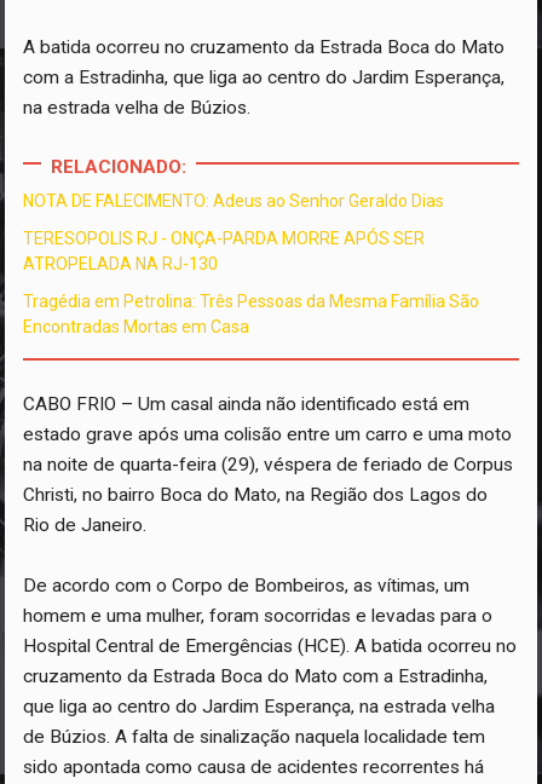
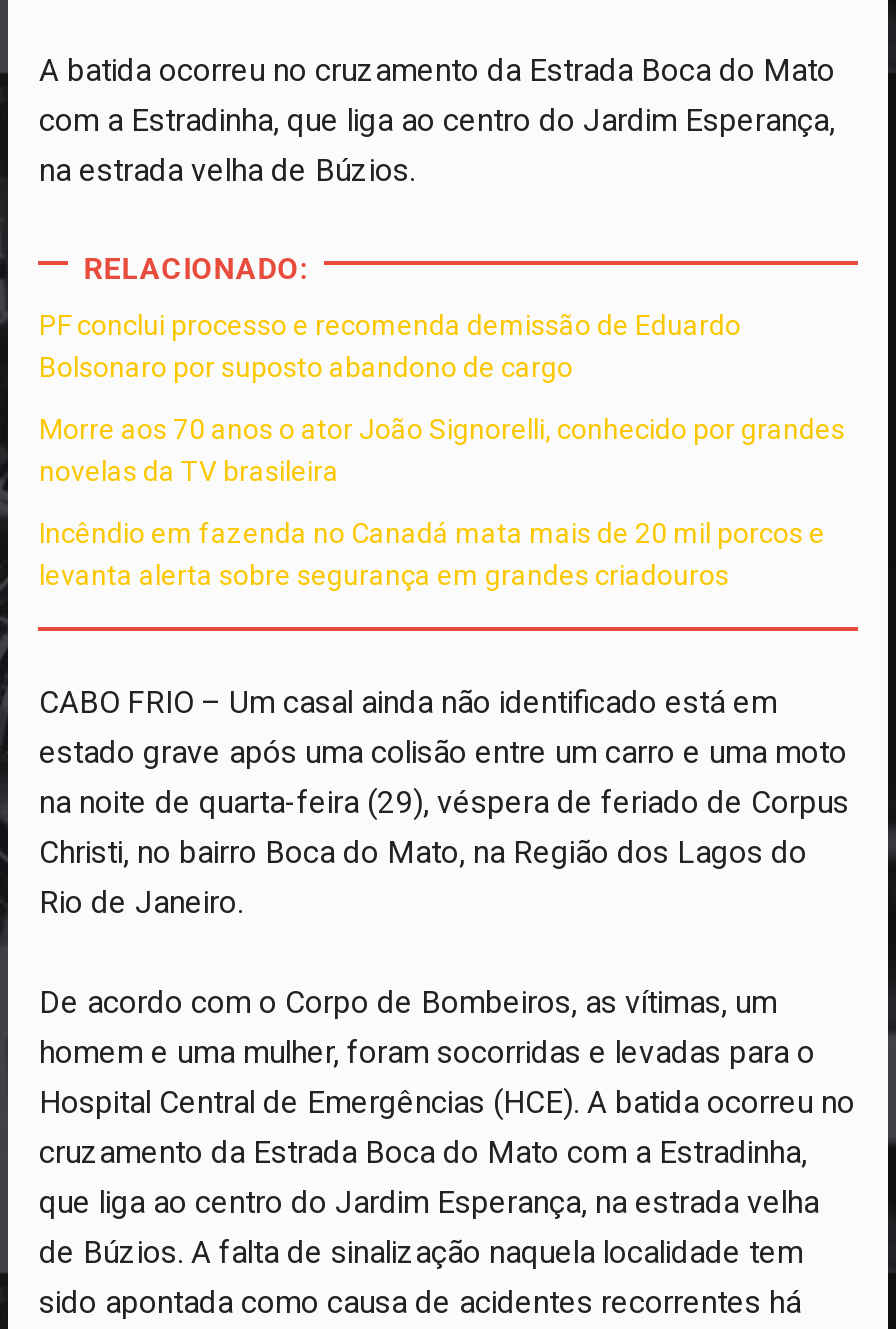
[24,191,445,210] NOTA DE FALECIMENTO: Adeus ao Senhor Geraldo Dias -> [39,308,741,382] PF conclui processo e recomenda demissão de Eduardo | Bolsonaro por suposto abandono de cargo
[24,228,425,273] TERESOPOLIS RJ - ONÇA-PARDA MORRE APÓS SER | ATROPELADA NA RJ-130 -> [39,412,845,486] Morre aos 70 anos o ator João Signorelli, conhecido por grandes | novelas da TV brasileira
[24,291,480,336] Tragédia em Petrolina: Três Pessoas da Mesma Família São | Encontradas Mortas em Casa -> [39,516,825,590] Incêndio em fazenda no Canadá mata mais de 20 mil porcos e | levanta alerta sobre segurança em grandes criadouros

